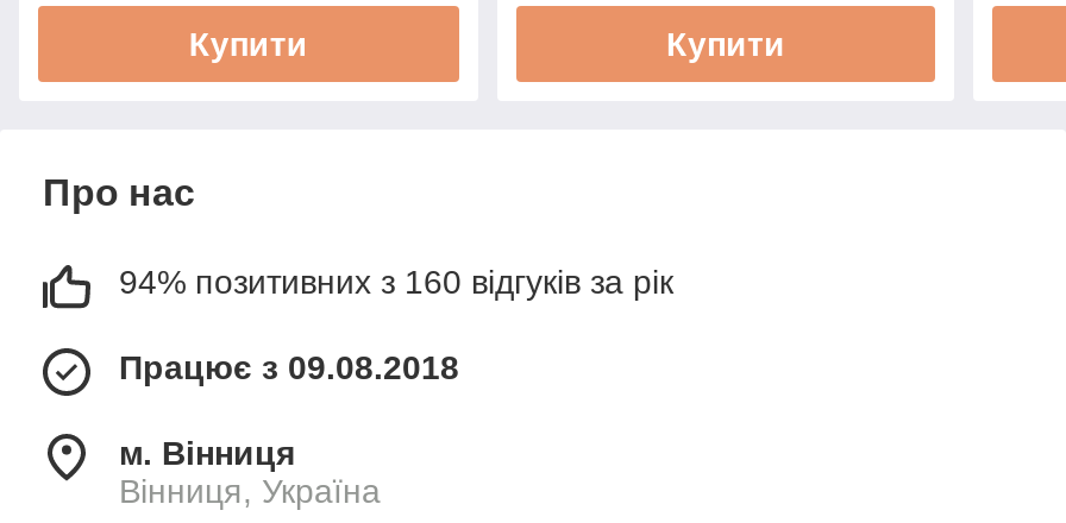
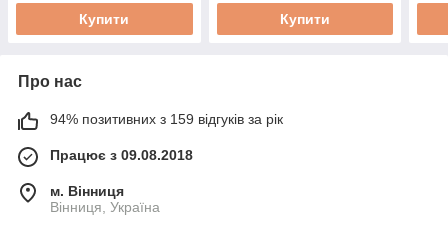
[119,264,673,302] 94% позитивних з 160 відгуків за рік -> [50,111,283,127] 94% позитивних з 159 відгуків за рік

